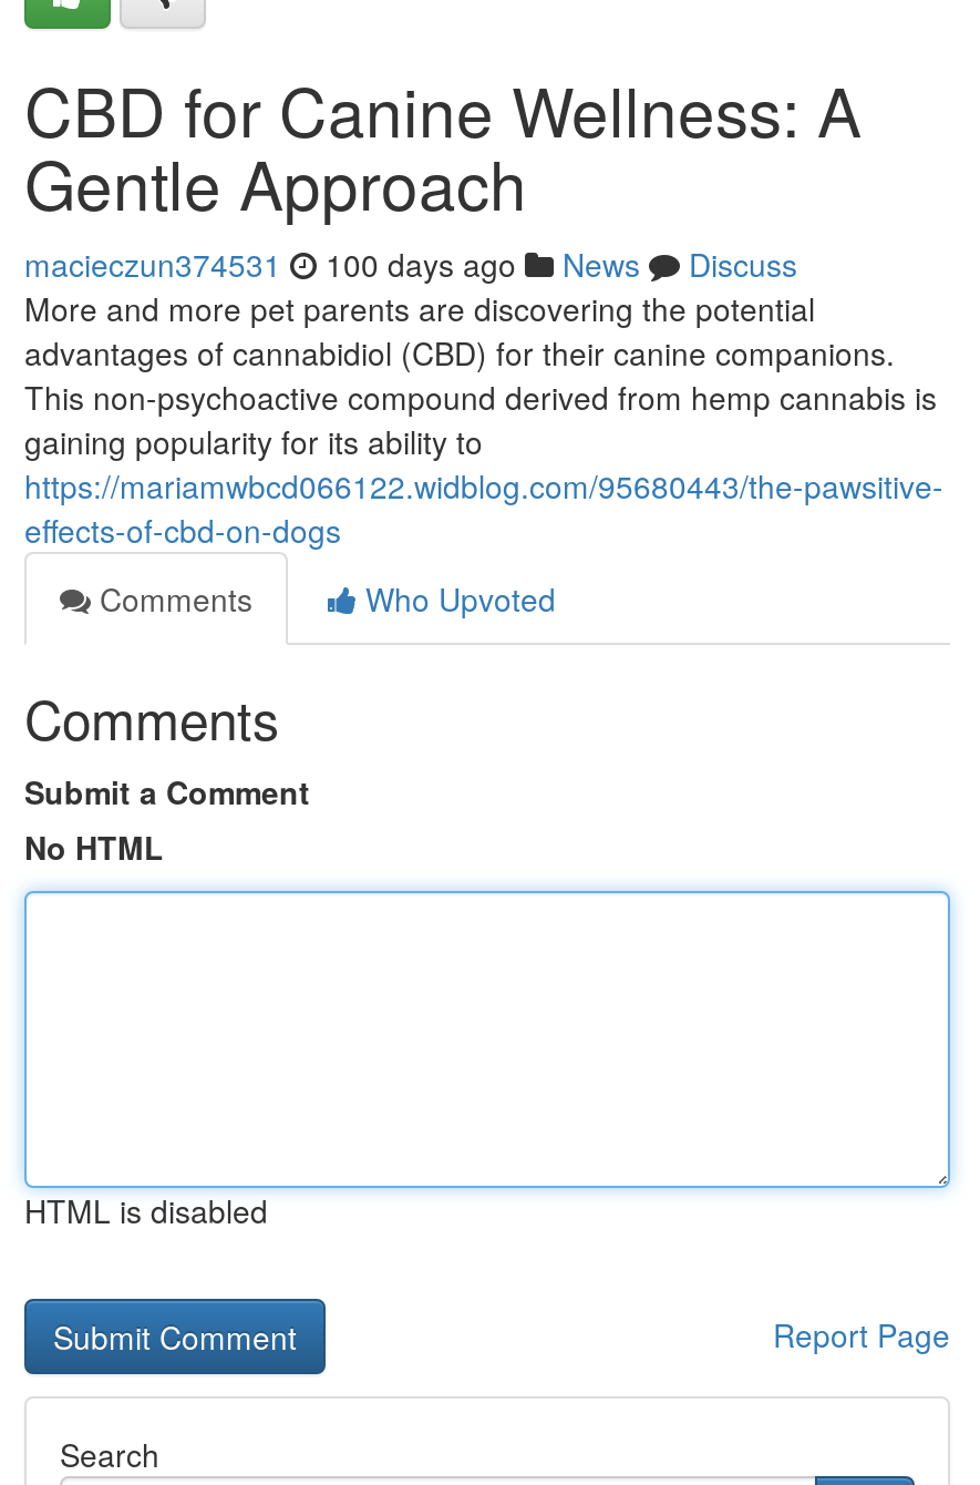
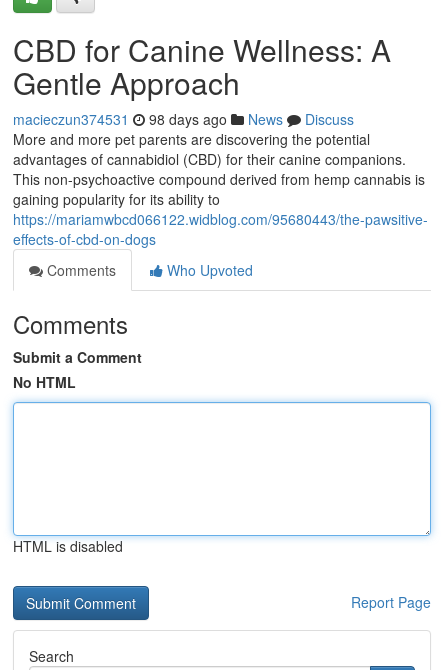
[24,242,797,286] macieczun374531 100 days ago News Discuss -> [13,109,354,129] macieczun374531 98 days ago News Discuss

